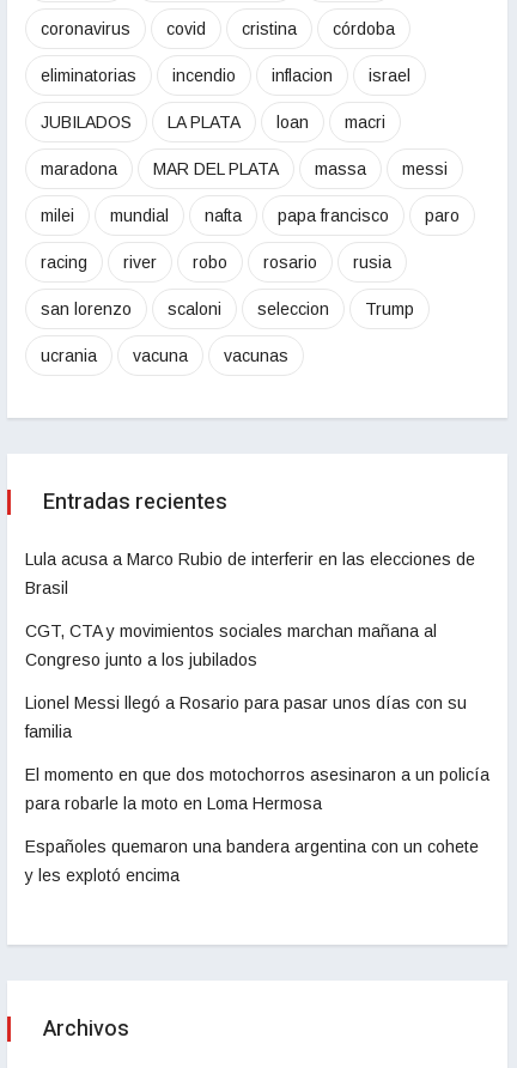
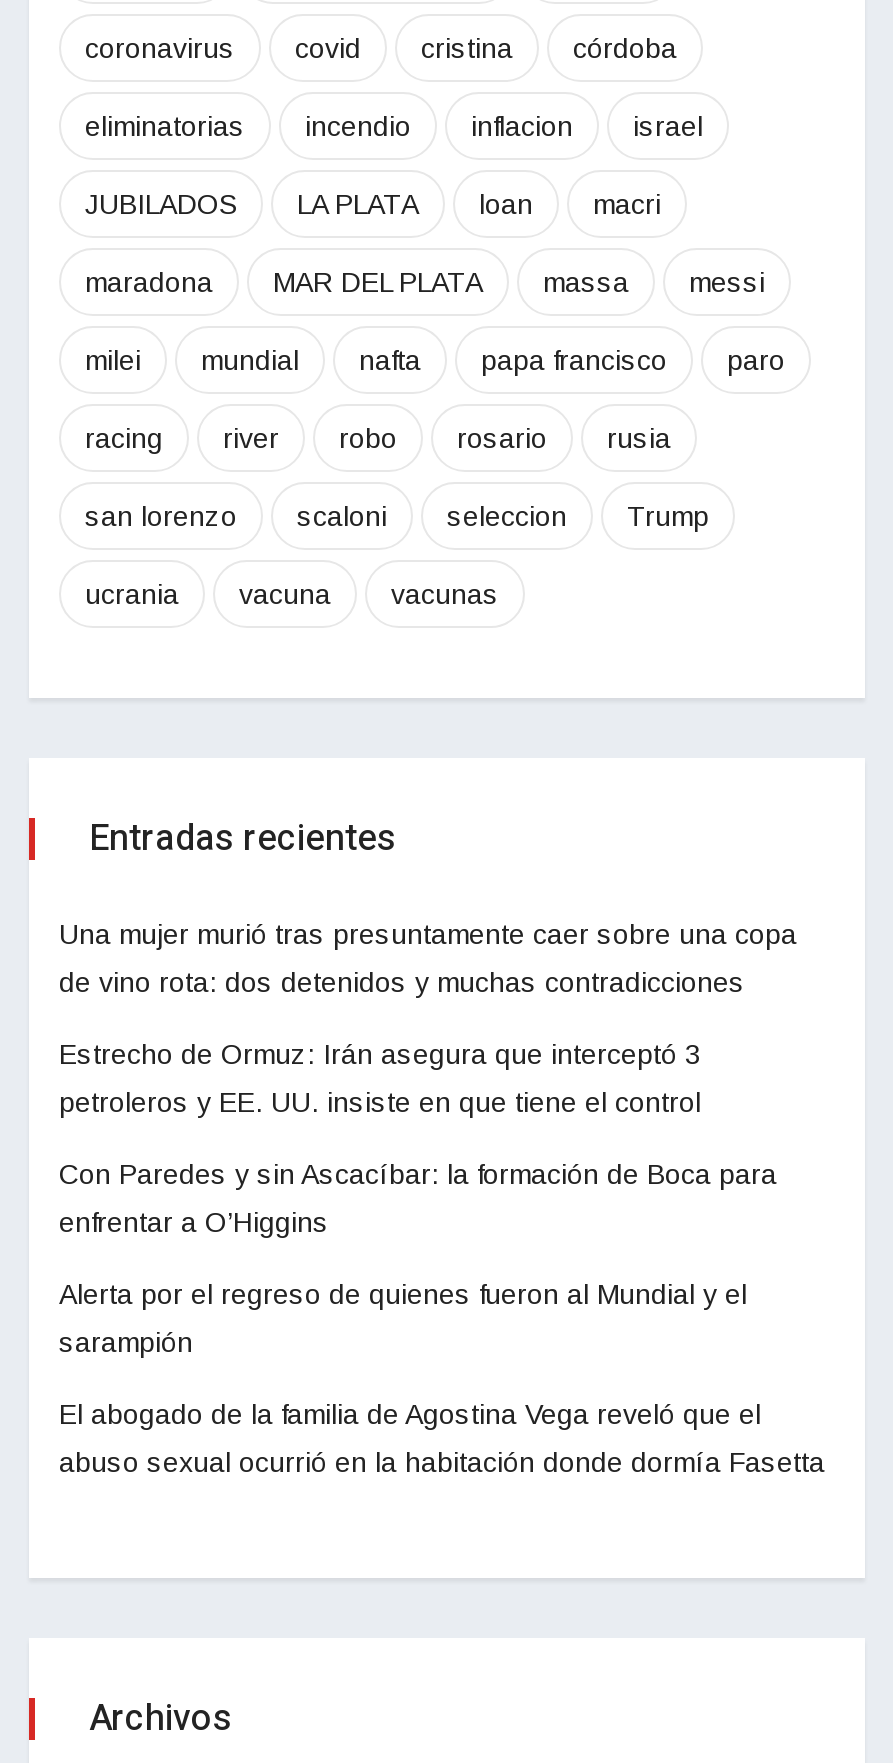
[25,550,475,569] Lula acusa a Marco Rubio de interferir en las elecciones de -> [59,918,797,950] Una mujer murió tras presuntamente caer sobre una copa
[25,578,68,598] Brasil -> [59,966,745,998] de vino rota: dos detenidos y muchas contradicciones
[25,622,437,641] CGT, CTA y movimientos sociales marchan mañana al -> [59,1038,701,1070] Estrecho de Ormuz: Irán asegura que interceptó 3
[25,650,257,669] Congreso junto a los jubilados -> [59,1086,701,1118] petroleros y EE. UU. insiste en que tiene el control
[25,693,467,713] Lionel Messi llegó a Rosario para pasar unos días con su -> [59,1158,777,1190] Con Paredes y sin Ascacíbar: la formación de Boca para
[25,722,72,741] familia -> [59,1206,329,1238] enfrentar a O’Higgins
[25,765,489,784] El momento en que dos motochorros asesinaron a un policía -> [59,1278,747,1310] Alerta por el regreso de quienes fueron al Mundial y el
[25,794,322,813] para robarle la moto en Loma Hermosa -> [59,1326,193,1358] sarampión
[25,837,479,856] Españoles quemaron una bandera argentina con un cohete -> [59,1398,761,1430] El abogado de la familia de Agostina Vega reveló que el
[25,866,180,885] y les explotó encima -> [59,1446,825,1478] abuso sexual ocurrió en la habitación donde dormía Fasetta

